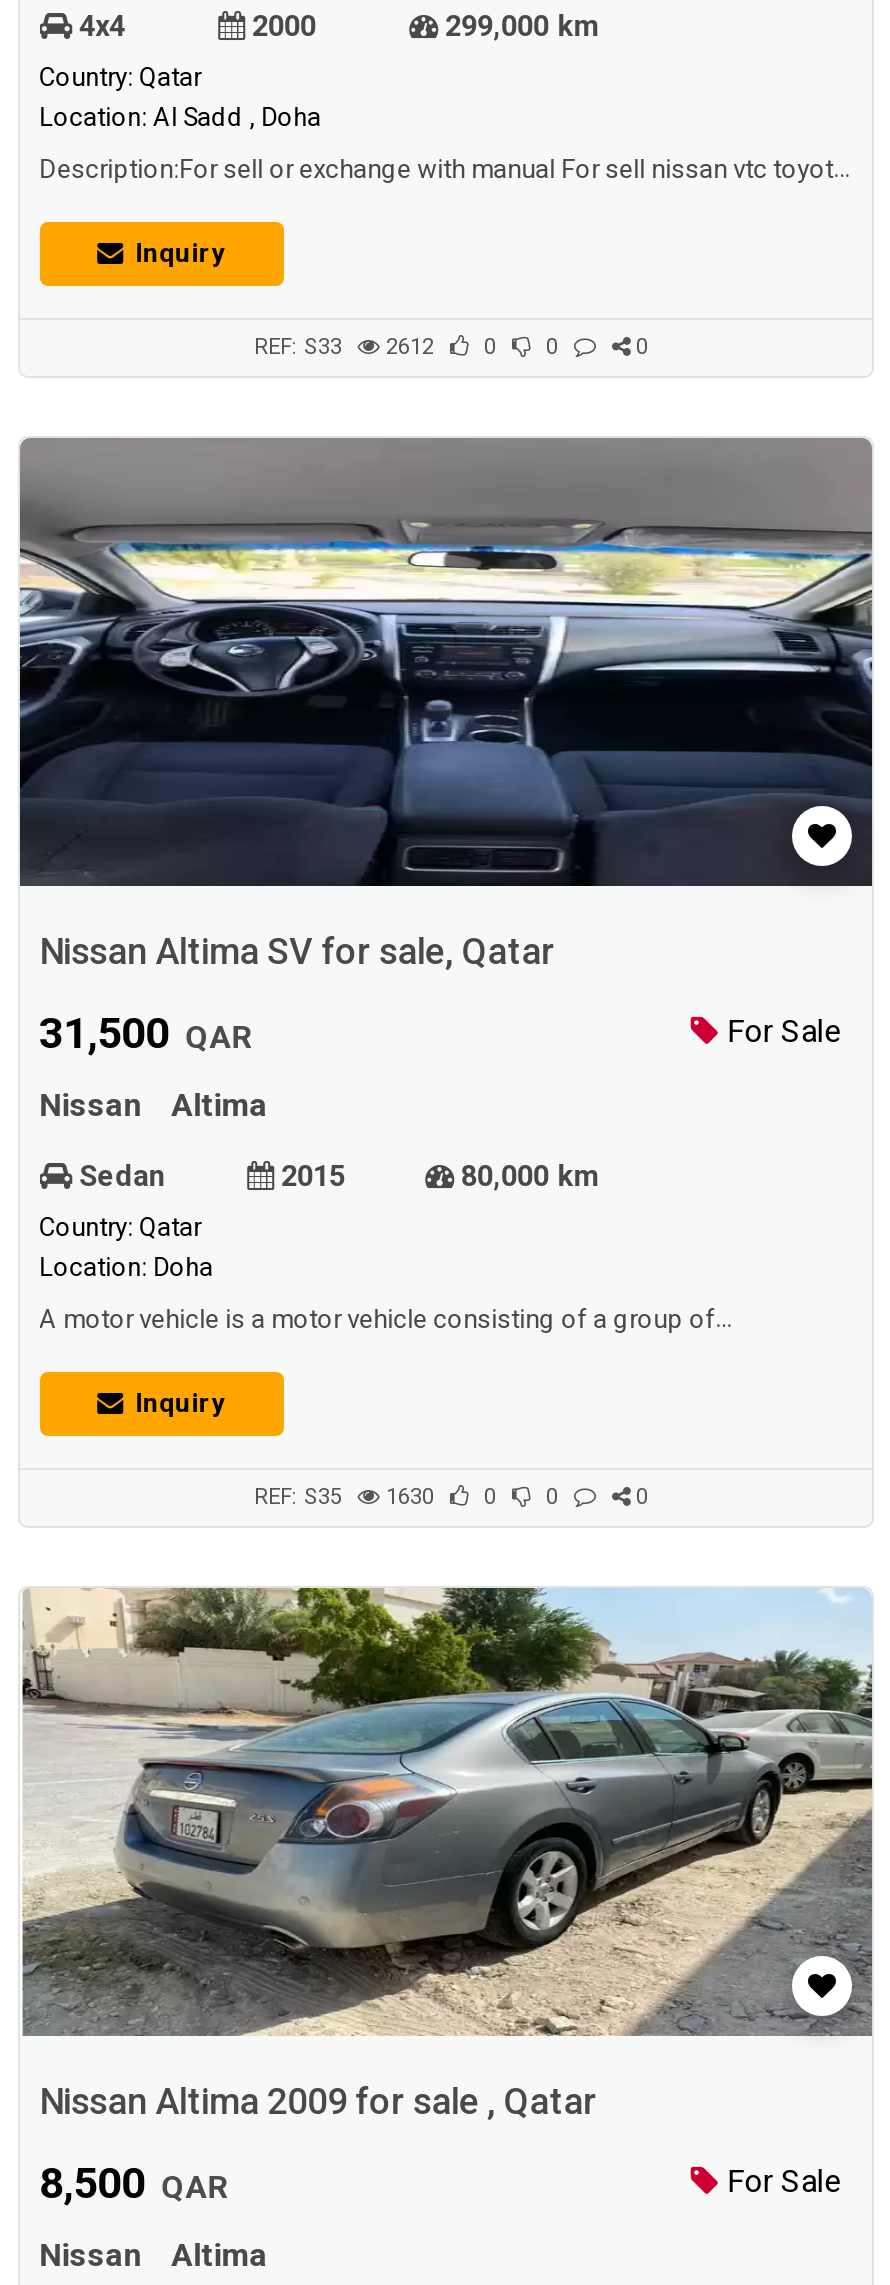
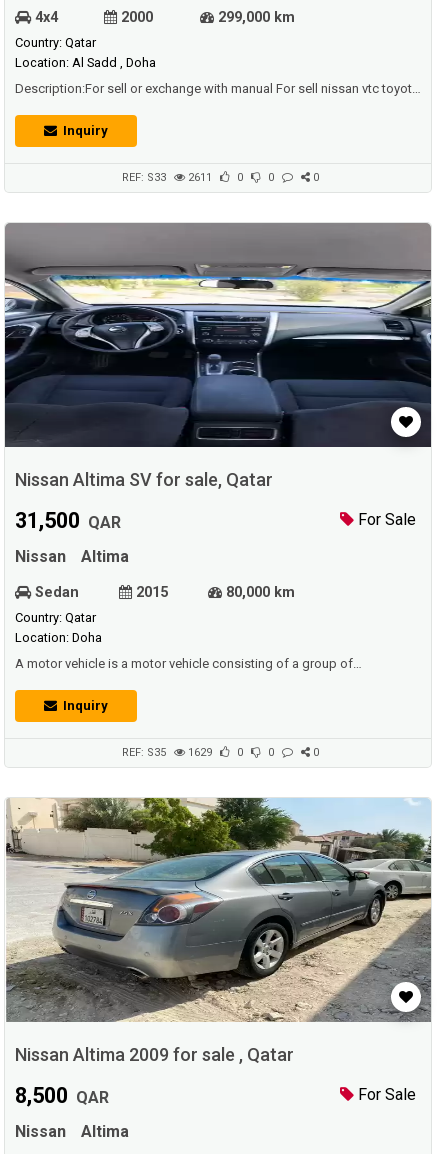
[254,334,558,360] REF: S33 2612 0 0 -> [122,171,274,184] REF: S33 2611 0 0
[380,1483,434,1509] 1630 -> [185,746,212,759] 1629

